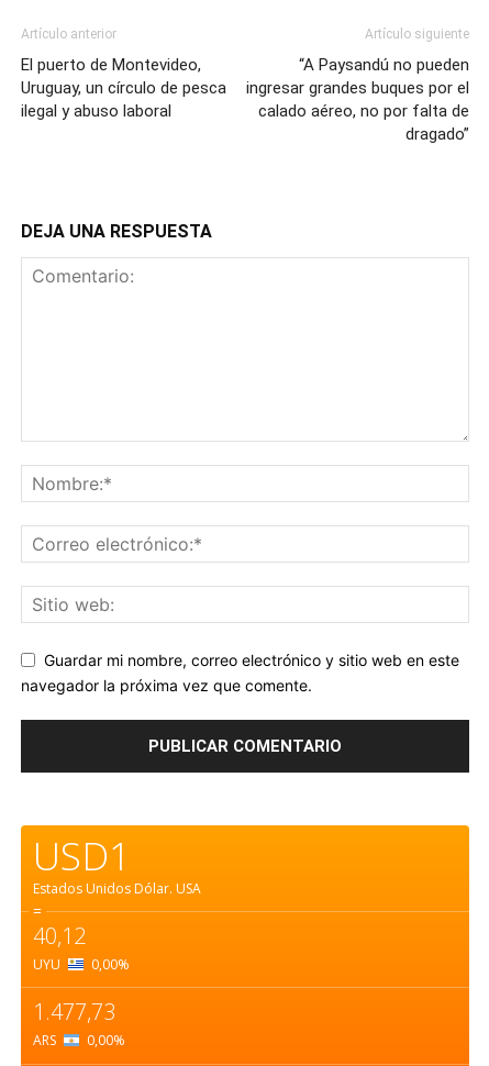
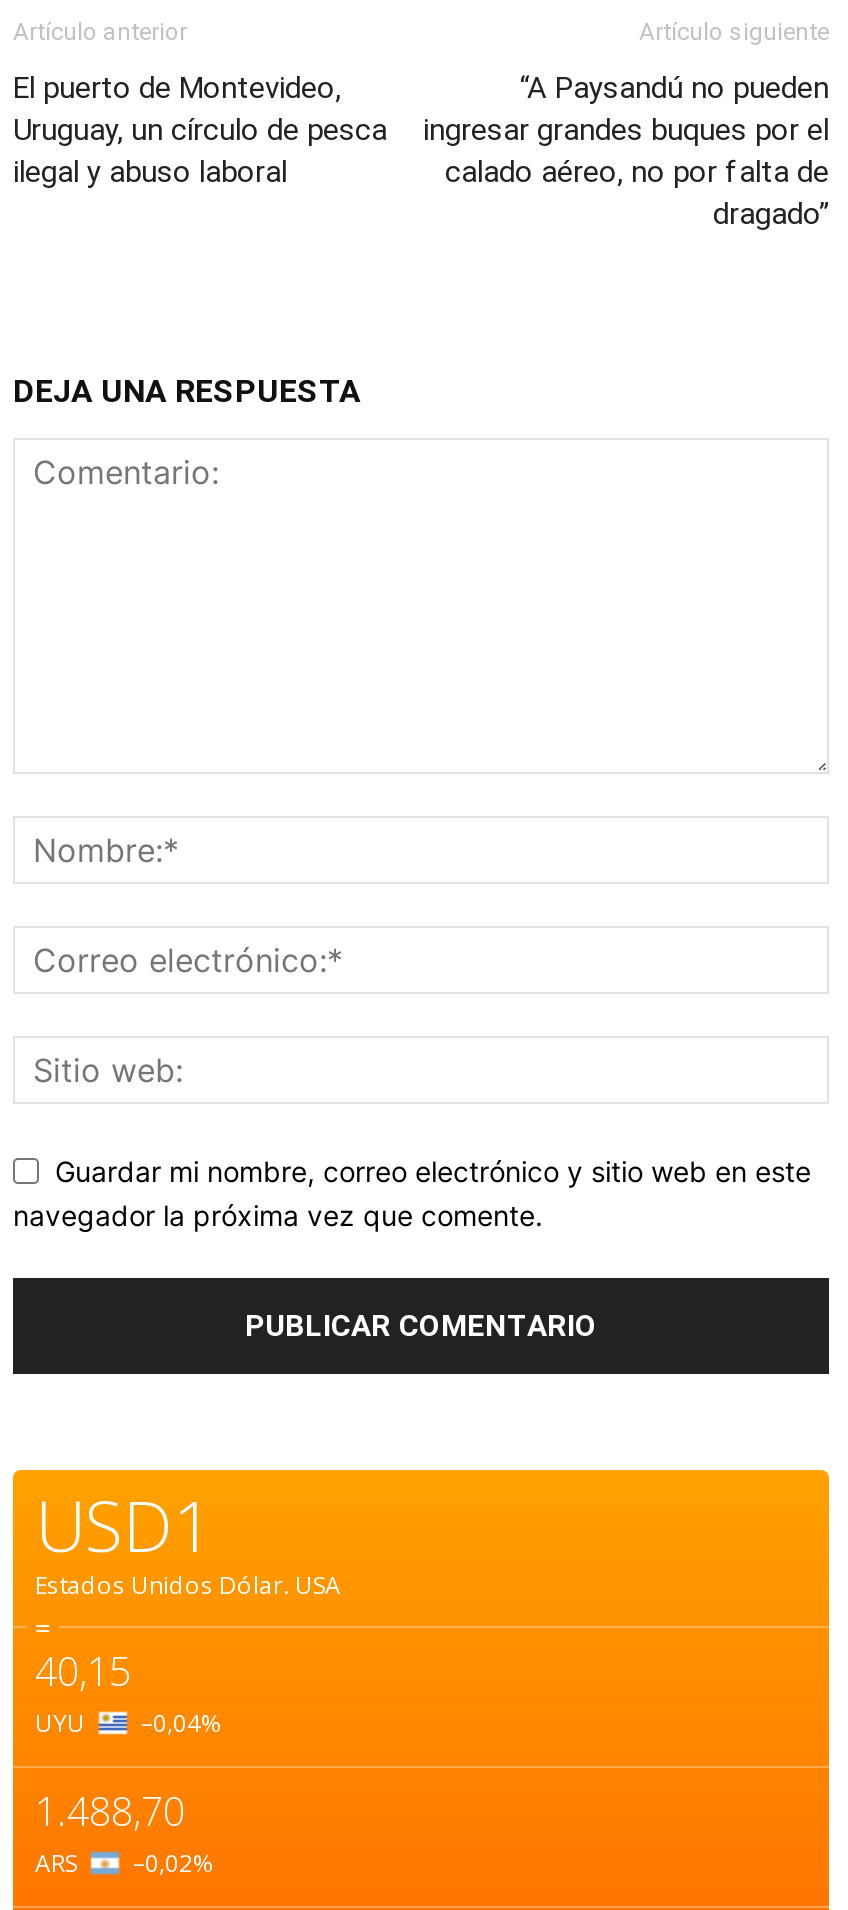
[33,920,86,950] 40,12 -> [35,1645,131,1699] 40,15
[33,954,130,973] UYU 0,00% -> [35,1707,223,1741] UYU –0,04%
[33,997,115,1027] 1.477,73 -> [35,1785,185,1839] 1.488,70
[33,1031,125,1050] ARS 0,00% -> [35,1847,215,1881] ARS –0,02%

